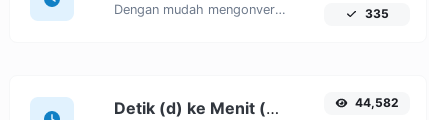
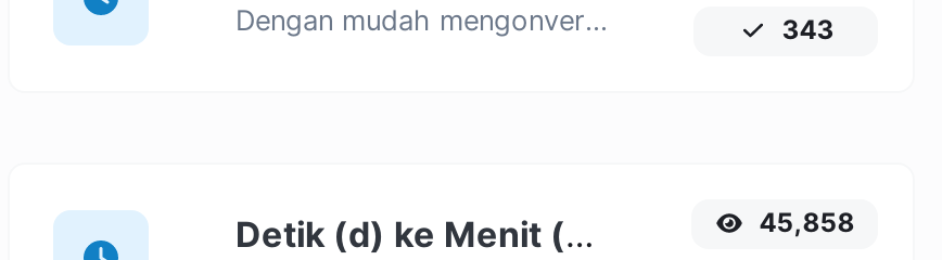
[362,6,389,21] 335 -> [775,14,834,47] 343
[352,95,399,110] 44,582 -> [753,206,855,239] 45,858

